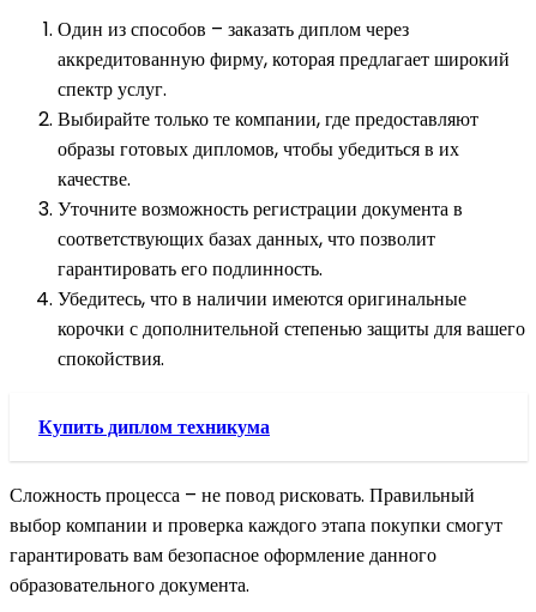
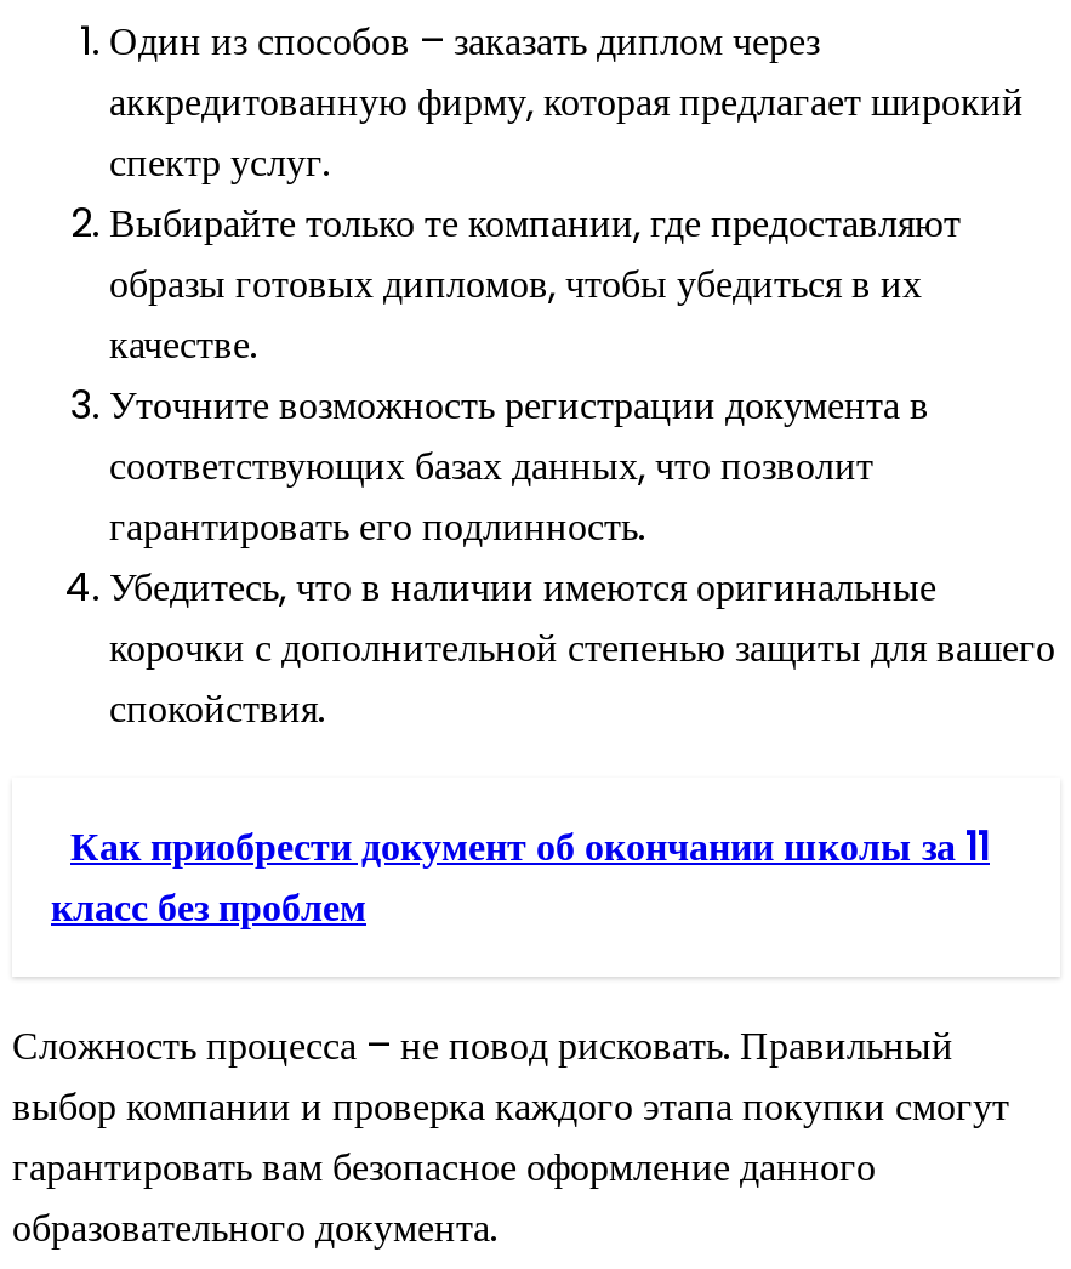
[38,414,270,441] Купить диплом техникума -> [51,820,990,936] Как приобрести документ об окончании школы за 11 | класс без проблем

